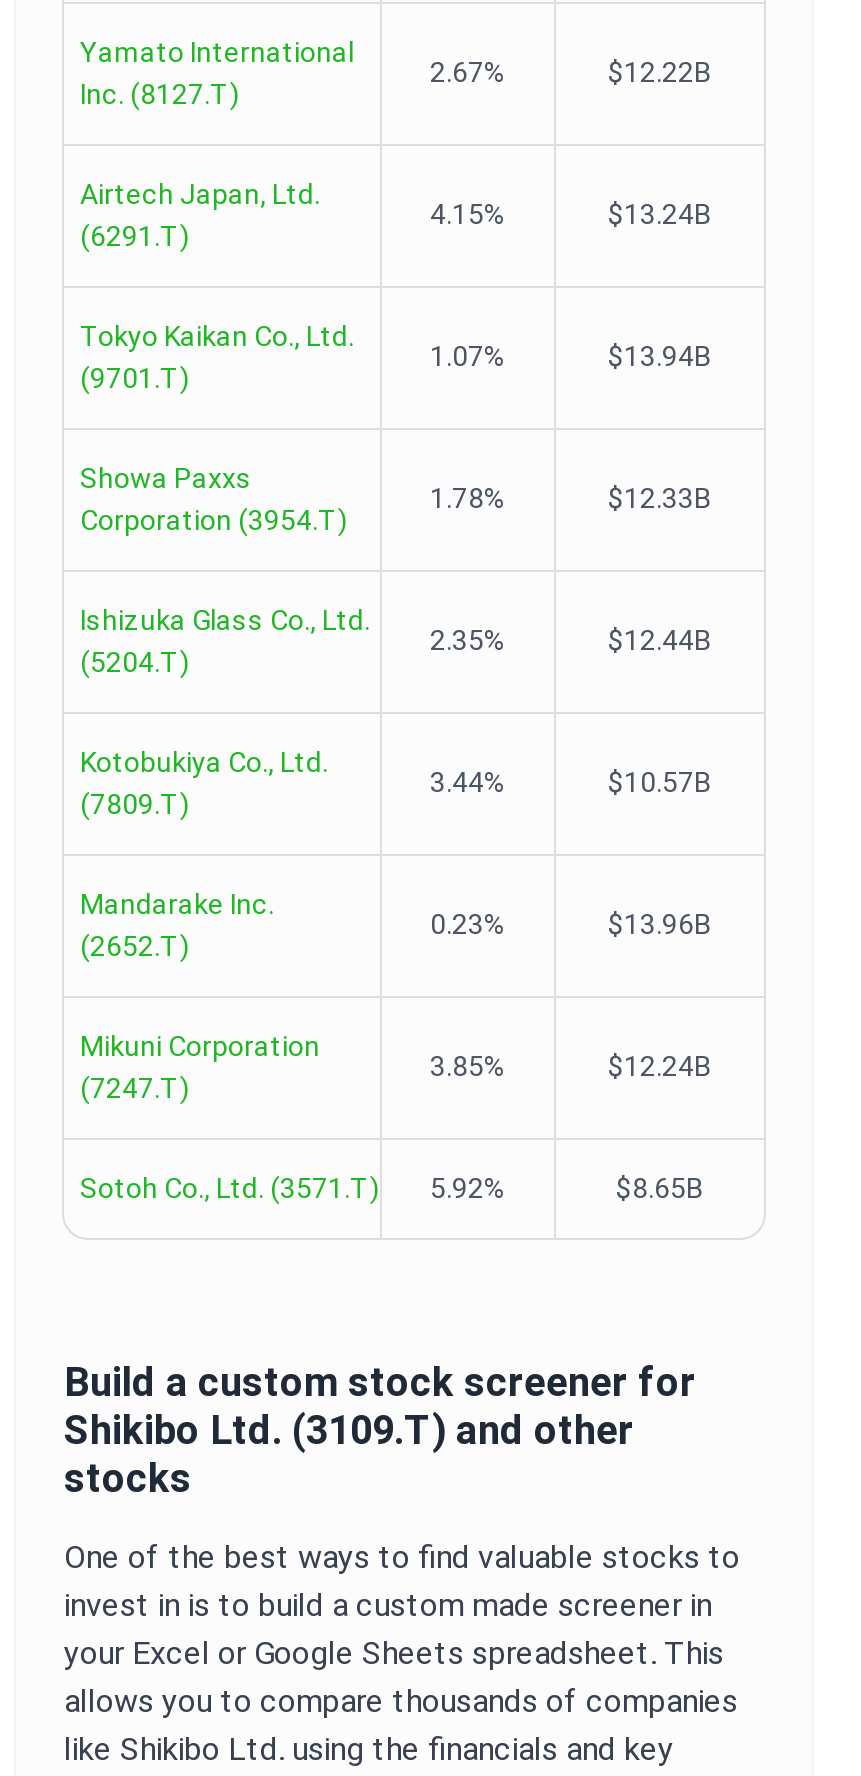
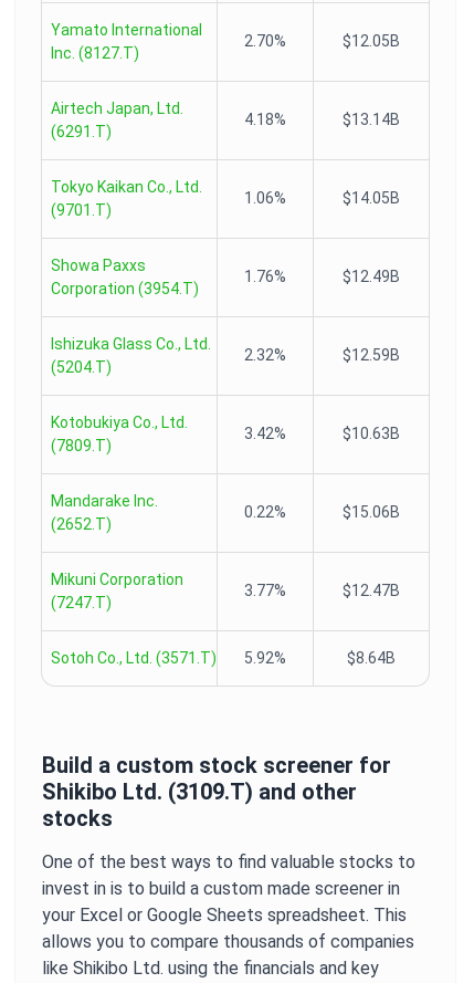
[430,56,712,88] 2.67% | $12.22B -> [244,32,400,50] 2.70% | $12.05B
[430,198,712,230] 4.15% | $13.24B -> [244,111,400,128] 4.18% | $13.14B
[430,340,712,372] 1.07% | $13.94B -> [244,189,400,207] 1.06% | $14.05B
[430,482,712,514] 1.78% | $12.33B -> [244,268,400,285] 1.76% | $12.49B
[430,624,712,656] 2.35% | $12.44B -> [244,346,400,364] 2.32% | $12.59B
[430,766,712,798] 3.44% | $10.57B -> [244,425,400,442] 3.42% | $10.63B
[430,908,712,940] 0.23% | $13.96B -> [244,503,400,521] 0.22% | $15.06B
[430,1050,712,1082] 3.85% | $12.24B -> [244,582,400,599] 3.77% | $12.47B
[616,1172,704,1204] $8.65B -> [347,649,396,667] $8.64B

